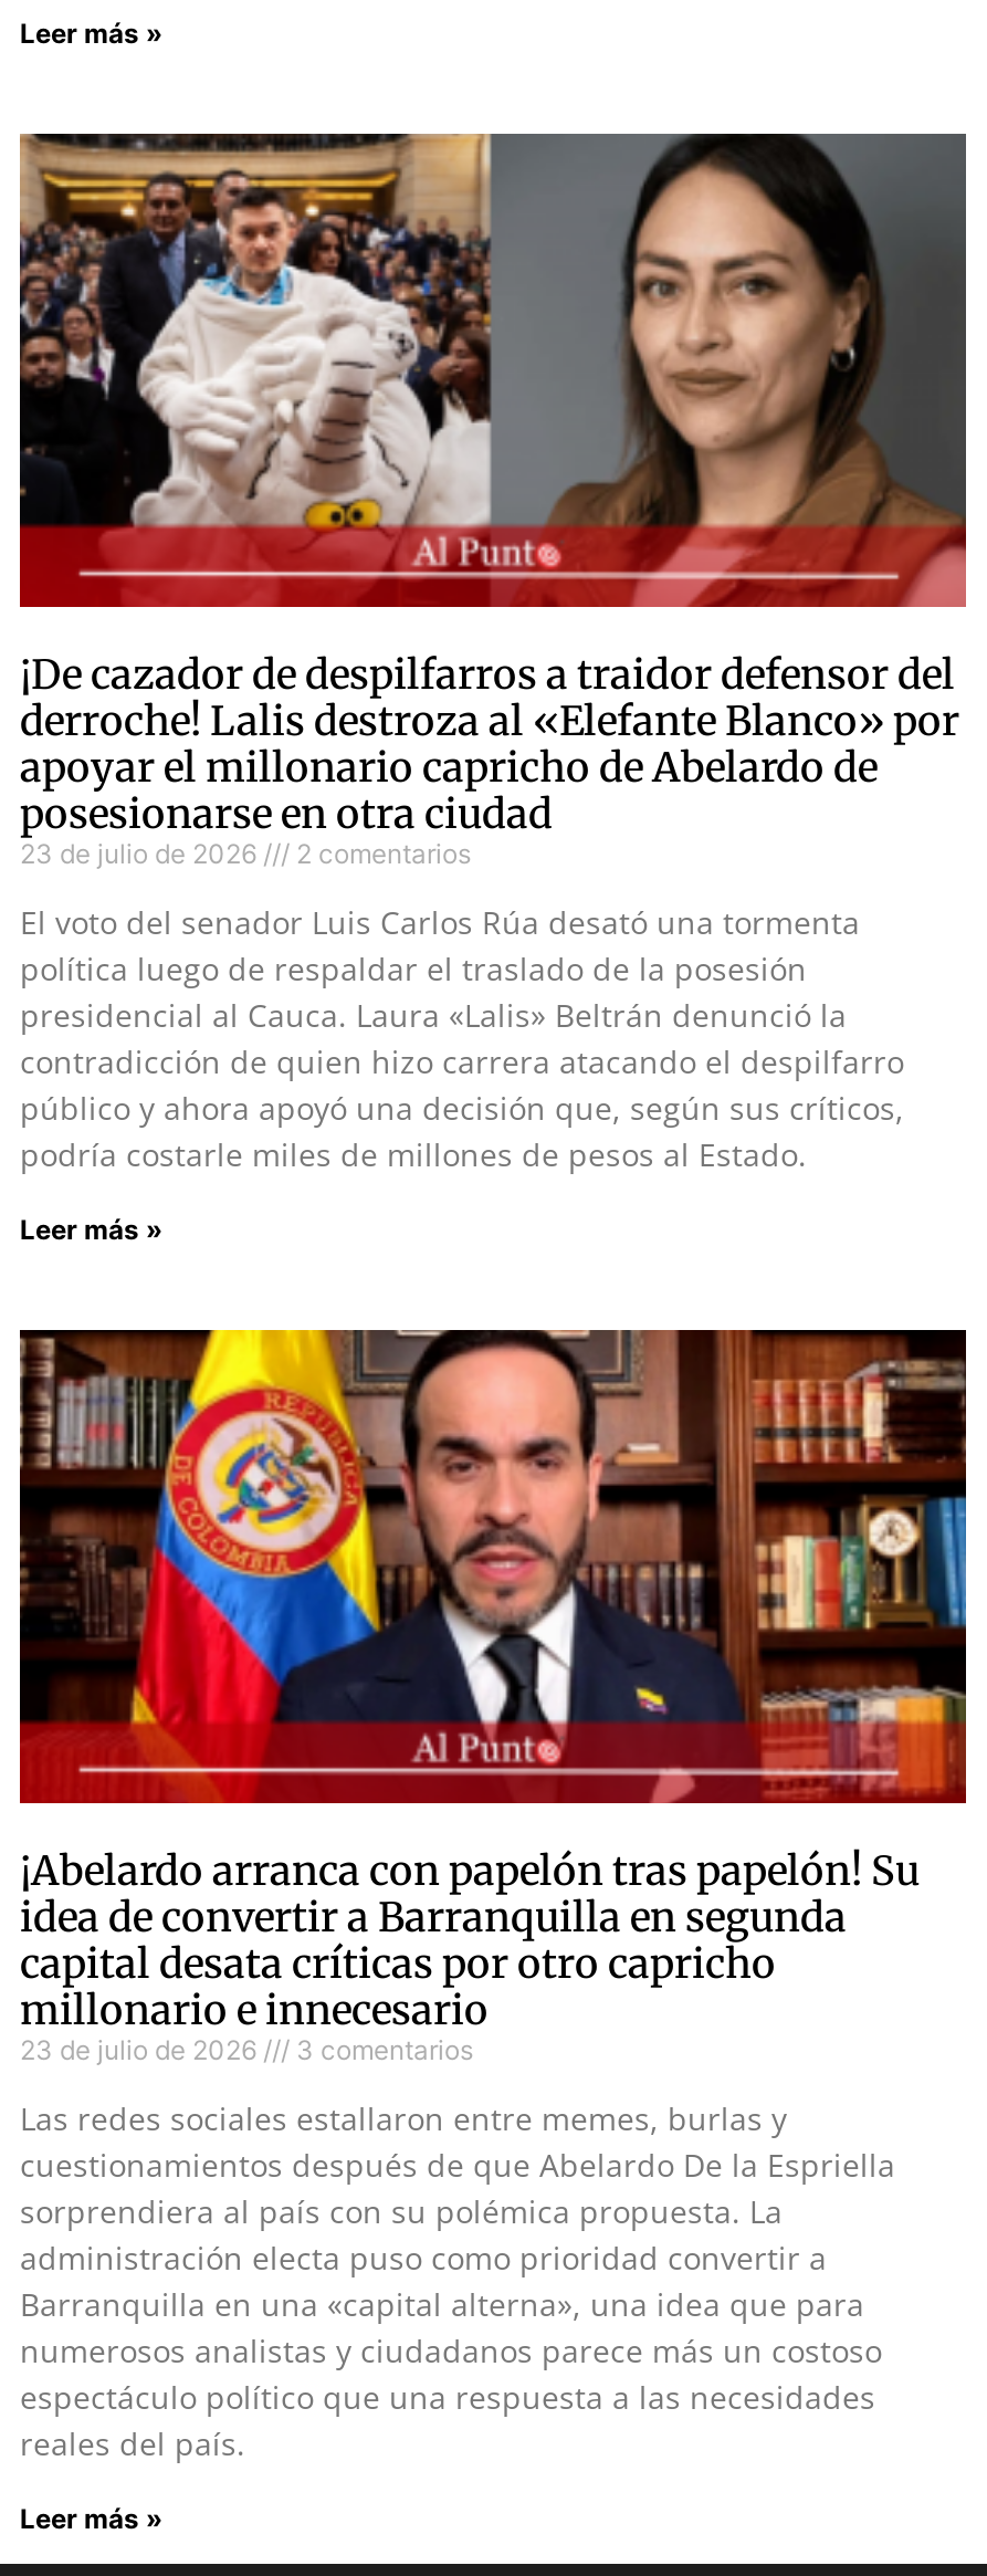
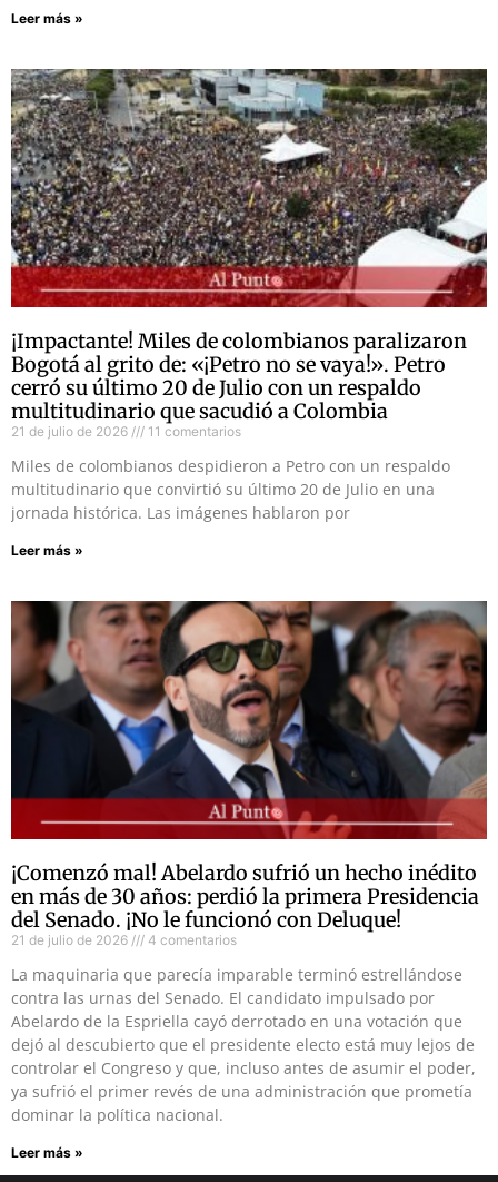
[18,132,968,607] [image] -> [10,68,487,249] [image]
[20,648,959,869] ¡De cazador de despilfarros a traidor defensor del | derroche! Lalis destroza al «Elefante Blanco» por | apoyar el millonario capricho de Abelardo de | posesionarse en otra ciudad | 23 de julio de 2026 | 2 comentarios -> [11,328,467,439] ¡Impactante! Miles de colombianos paralizaron | Bogotá al grito de: «¡Petro no se vaya!». Petro | cerró su último 20 de Julio con un respaldo | multitudinario que sacudió a Colombia | 21 de julio de 2026 | 11 comentarios
[20,900,904,1175] El voto del senador Luis Carlos Rúa desató una tormenta | política luego de respaldar el traslado de la posesión | presidencial al Cauca. Laura «Lalis» Beltrán denunció la | contradicción de quien hizo carrera atacando el despilfarro | público y ahora apoyó una decisión que, según sus críticos, | podría costarle miles de millones de pesos al Estado. -> [11,455,450,523] Miles de colombianos despidieron a Petro con un respaldo | multitudinario que convirtió su último 20 de Julio en una | jornada histórica. Las imágenes hablaron por
[20,1328,968,2066] [image] | ¡Abelardo arranca con papelón tras papelón! Su | idea de convertir a Barranquilla en segunda | capital desata críticas por otro capricho | millonario e innecesario | 23 de julio de 2026 | 3 comentarios -> [11,600,488,948] [image] | ¡Comenzó mal! Abelardo sufrió un hecho inédito | en más de 30 años: perdió la primera Presidencia | del Senado. ¡No le funcionó con Deluque! | 21 de julio de 2026 | 4 comentarios
[20,2097,895,2464] Las redes sociales estallaron entre memes, burlas y | cuestionamientos después de que Abelardo De la Espriella | sorprendiera al país con su polémica propuesta. La | administración electa puso como prioridad convertir a | Barranquilla en una «capital alterna», una idea que para | numerosos analistas y ciudadanos parece más un costoso | espectáculo político que una respuesta a las necesidades | reales del país. -> [11,964,476,1125] La maquinaria que parecía imparable terminó estrellándose | contra las urnas del Senado. El candidato impulsado por | Abelardo de la Espriella cayó derrotado en una votación que | dejó al descubierto que el presidente electo está muy lejos de | controlar el Congreso y que, incluso antes de asumir el poder, | ya sufrió el primer revés de una administración que prometía | dominar la política nacional.

